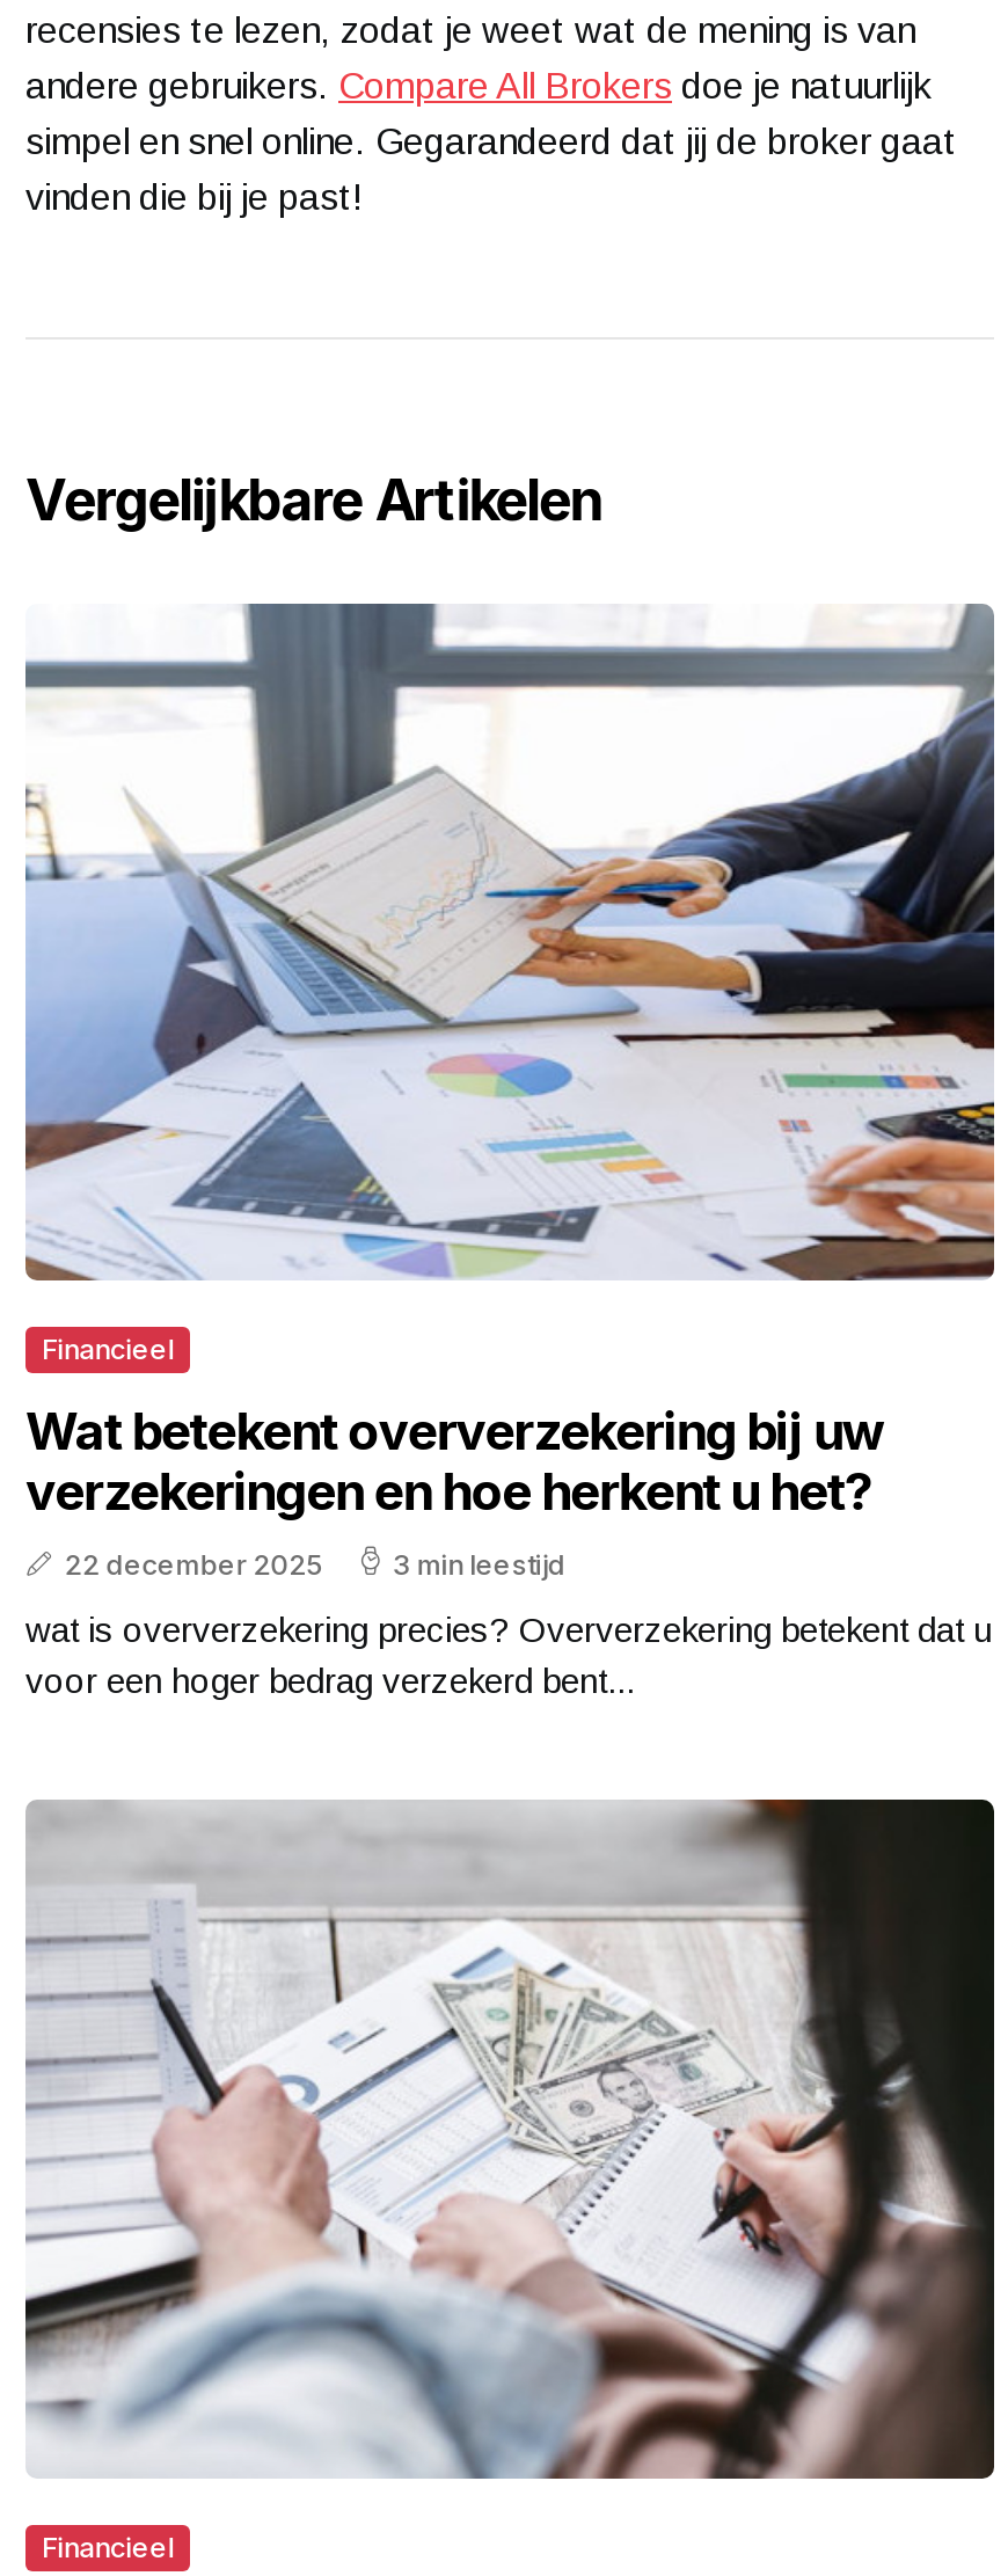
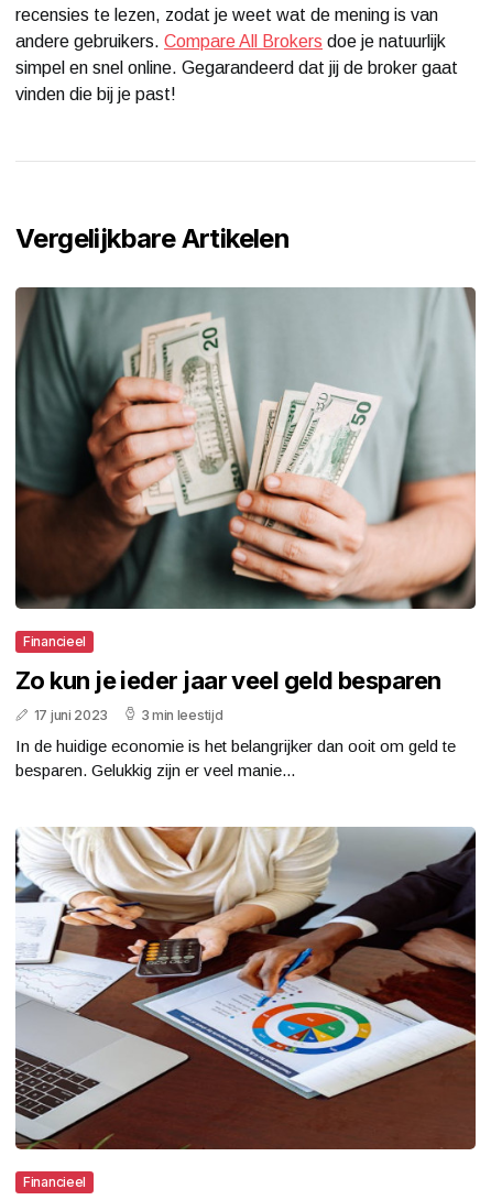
[23,604,996,1280] [image] -> [14,286,476,610] [image]
[25,1402,885,1582] Wat betekent oververzekering bij uw | verzekeringen en hoe herkent u het? | 22 december 2025 -> [15,666,441,724] Zo kun je ieder jaar veel geld besparen | 17 juni 2023
[25,1610,992,1701] wat is oververzekering precies? Oververzekering betekent dat u | voor een hoger bedrag verzekerd bent... -> [15,737,456,780] In de huidige economie is het belangrijker dan ooit om geld te | besparen. Gelukkig zijn er veel manie...
[25,1797,996,2481] [image] -> [14,827,477,1150] [image]

